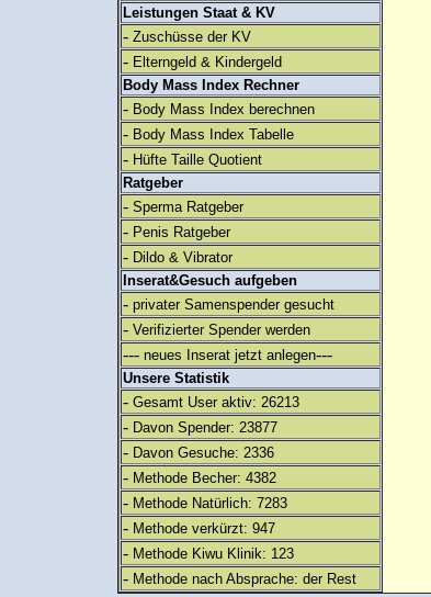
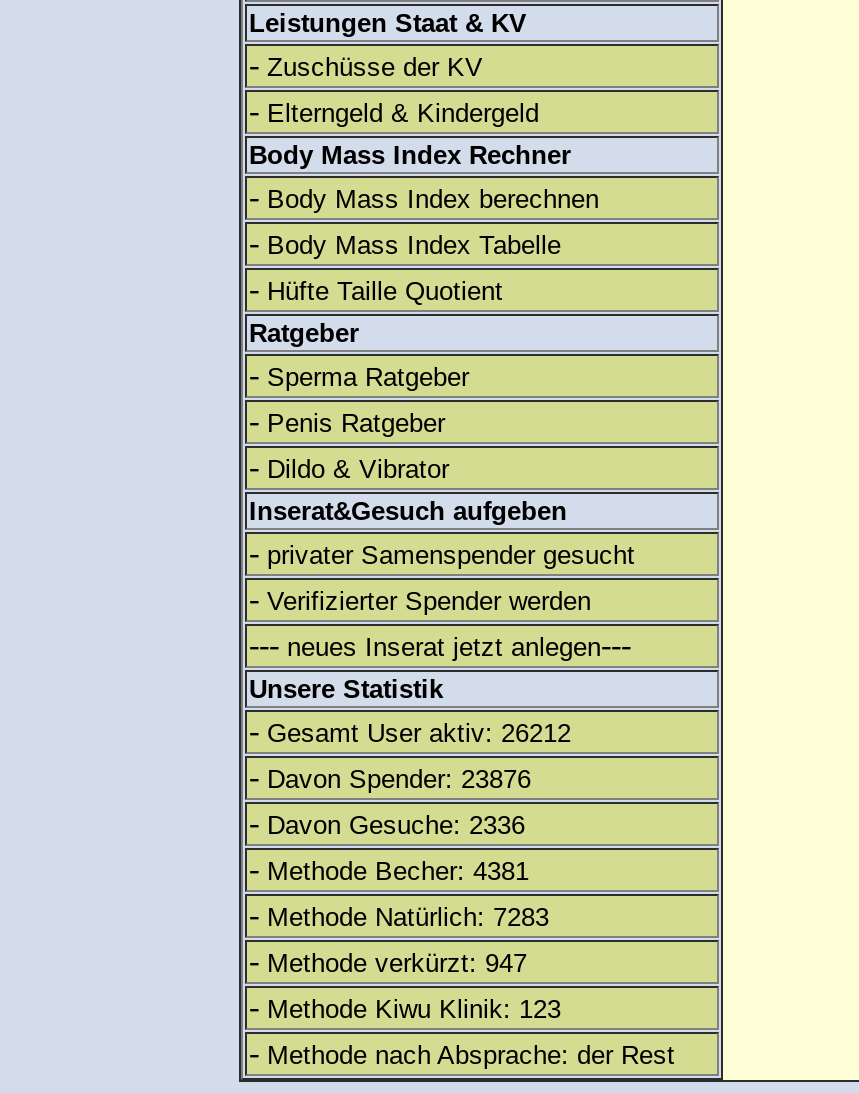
[123,392,299,410] - Gesamt User aktiv: 26213 -> [249,714,571,748] - Gesamt User aktiv: 26212
[123,417,277,436] - Davon Spender: 23877 -> [249,760,531,794] - Davon Spender: 23876
[123,468,276,486] - Methode Becher: 4382 -> [249,852,529,886] - Methode Becher: 4381

